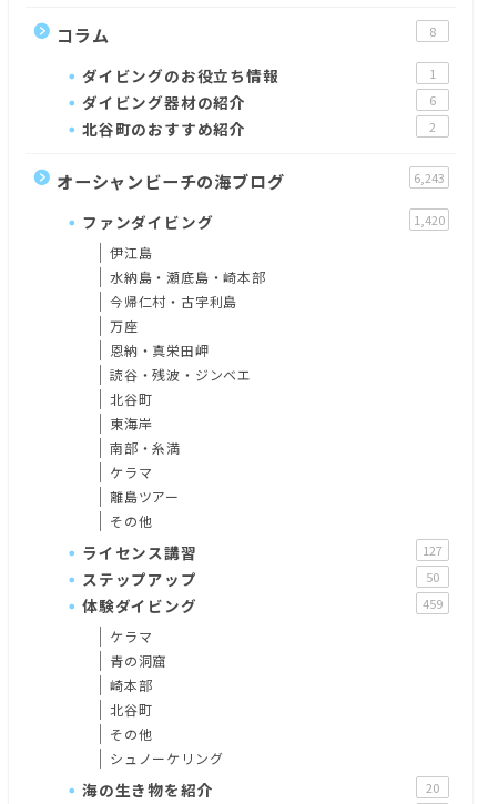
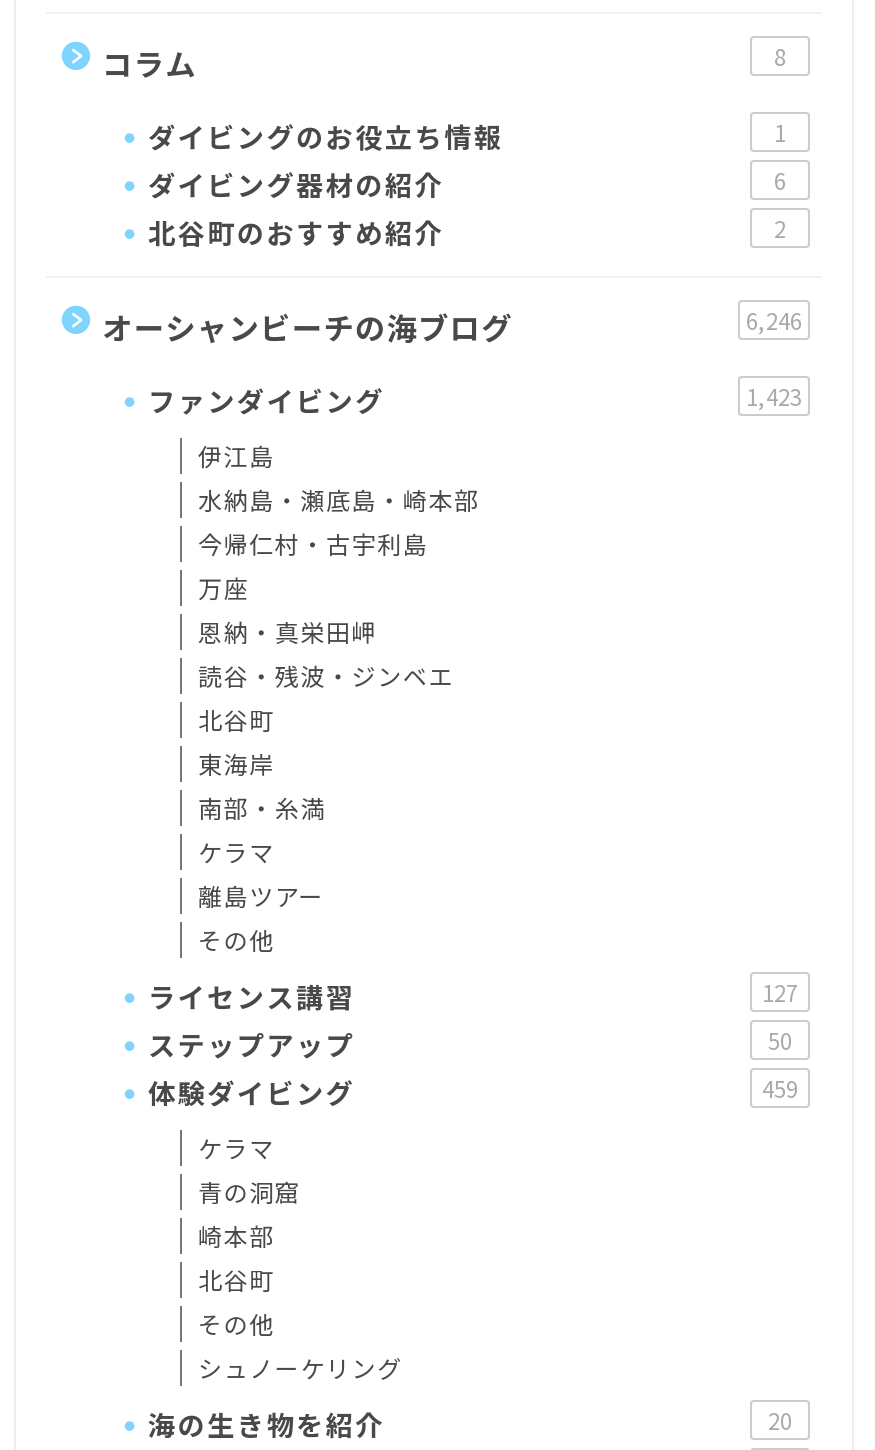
[414,169,445,186] 6,243 -> [746,304,802,336] 6,246
[414,211,445,228] 1,420 -> [746,380,802,412] 1,423

